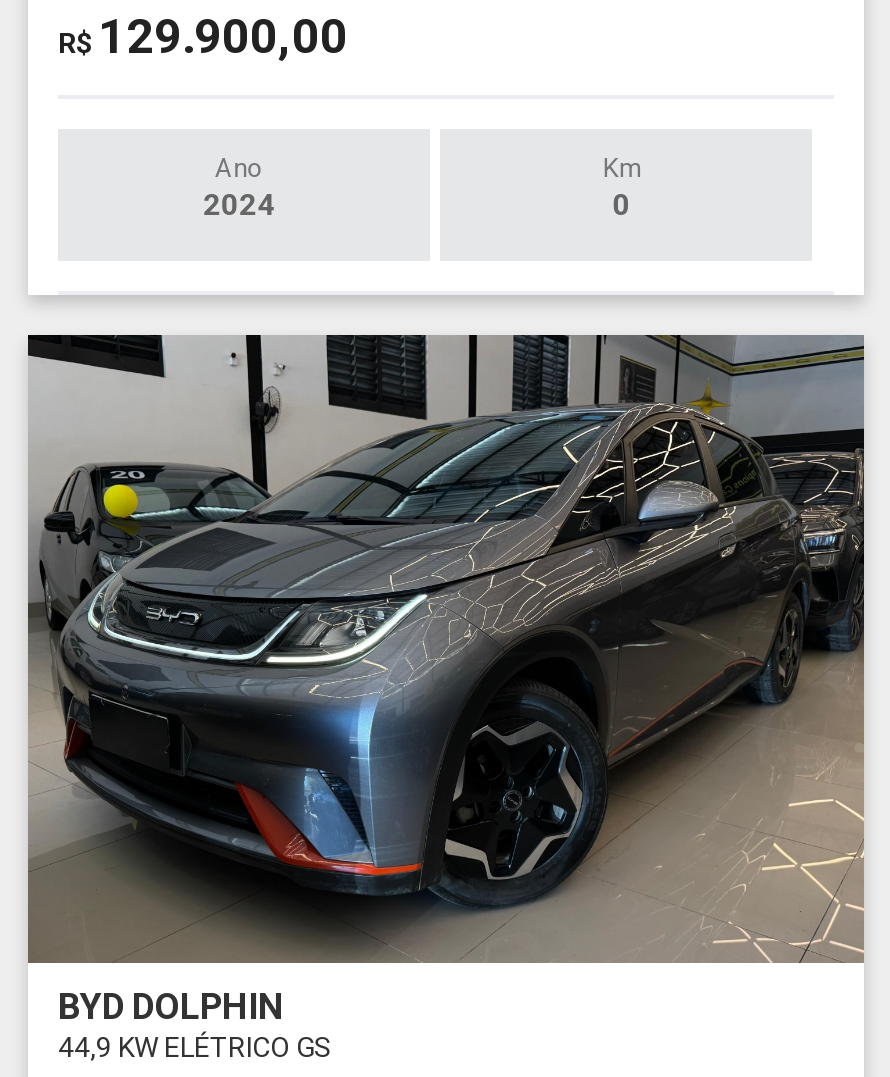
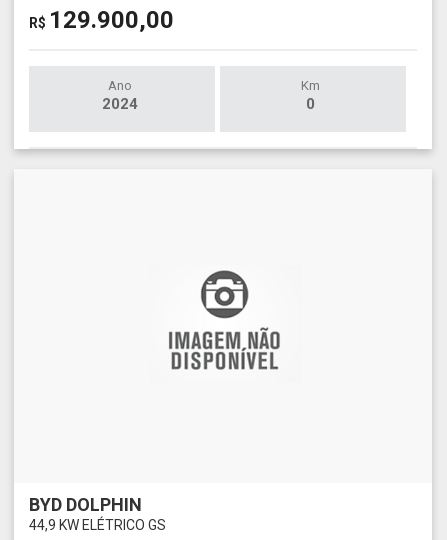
[26,333,866,965] [image] -> none

